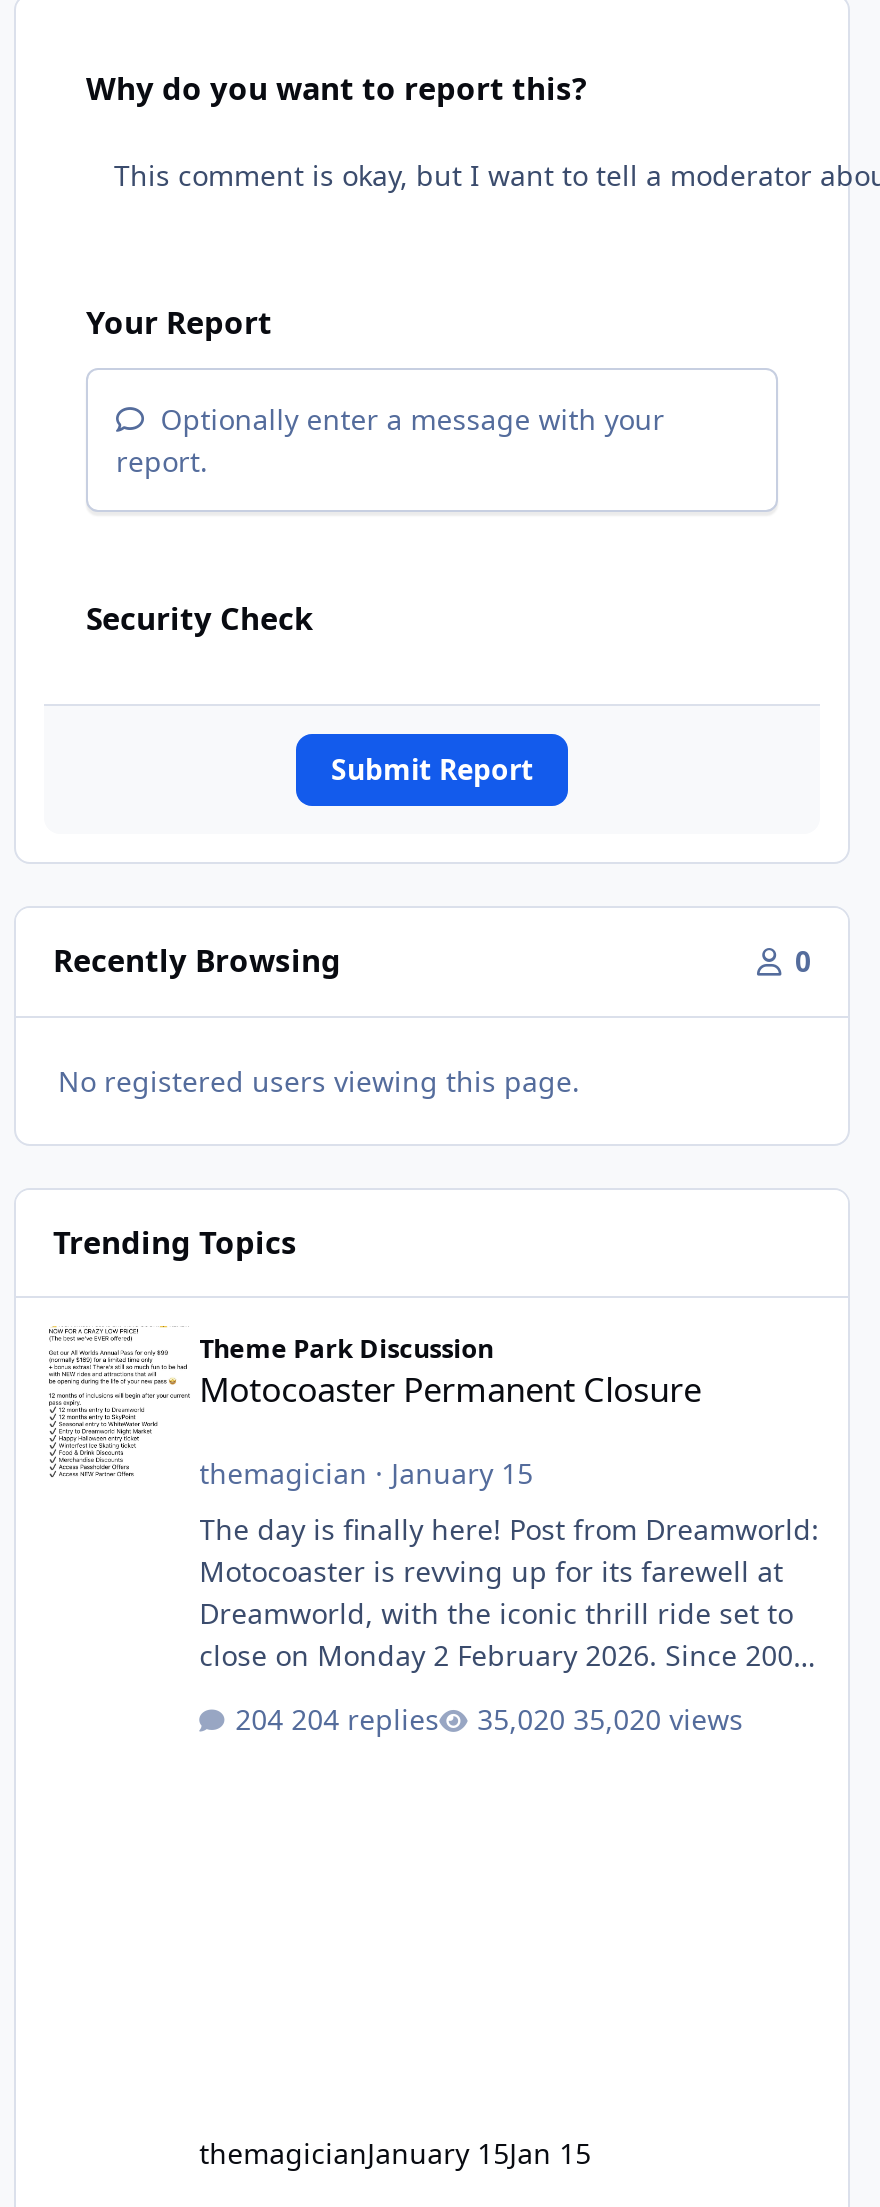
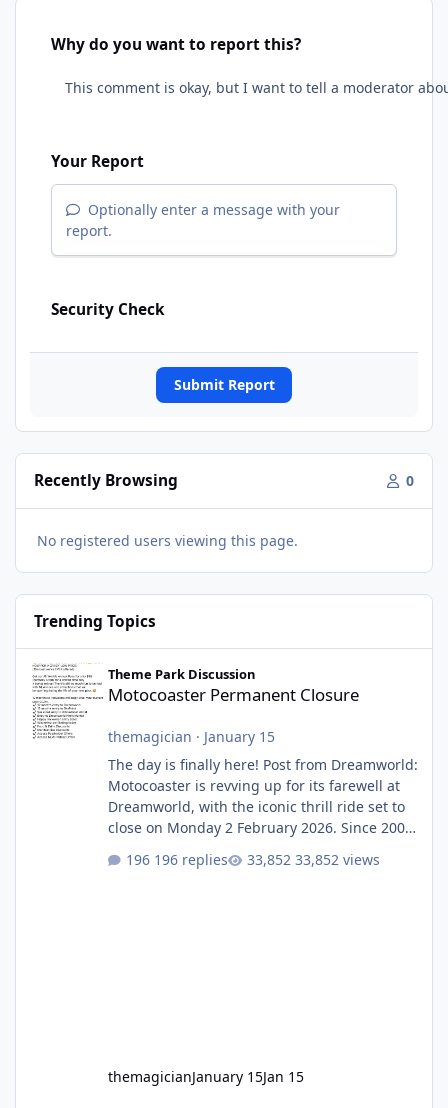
[291,1700,439,1738] 204 replies -> [154,850,228,869] 196 replies
[573,1700,743,1738] 35,020 views -> [295,850,380,869] 33,852 views

